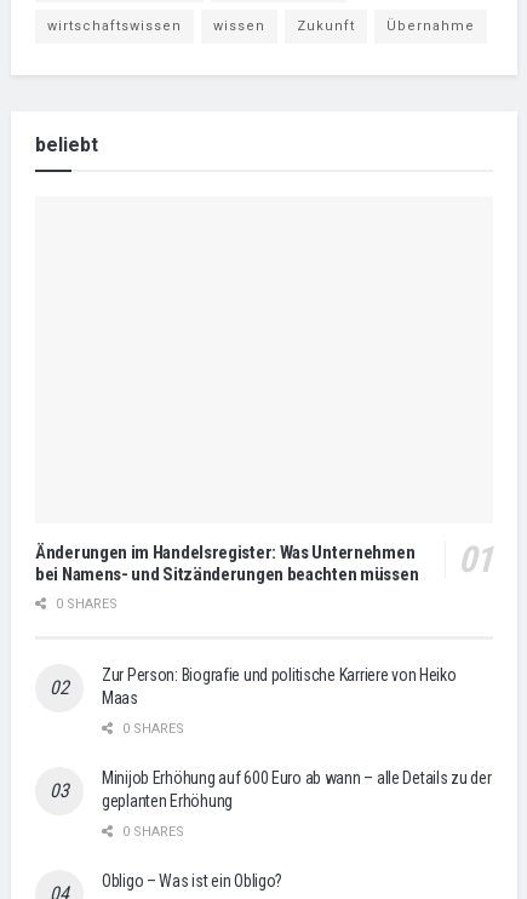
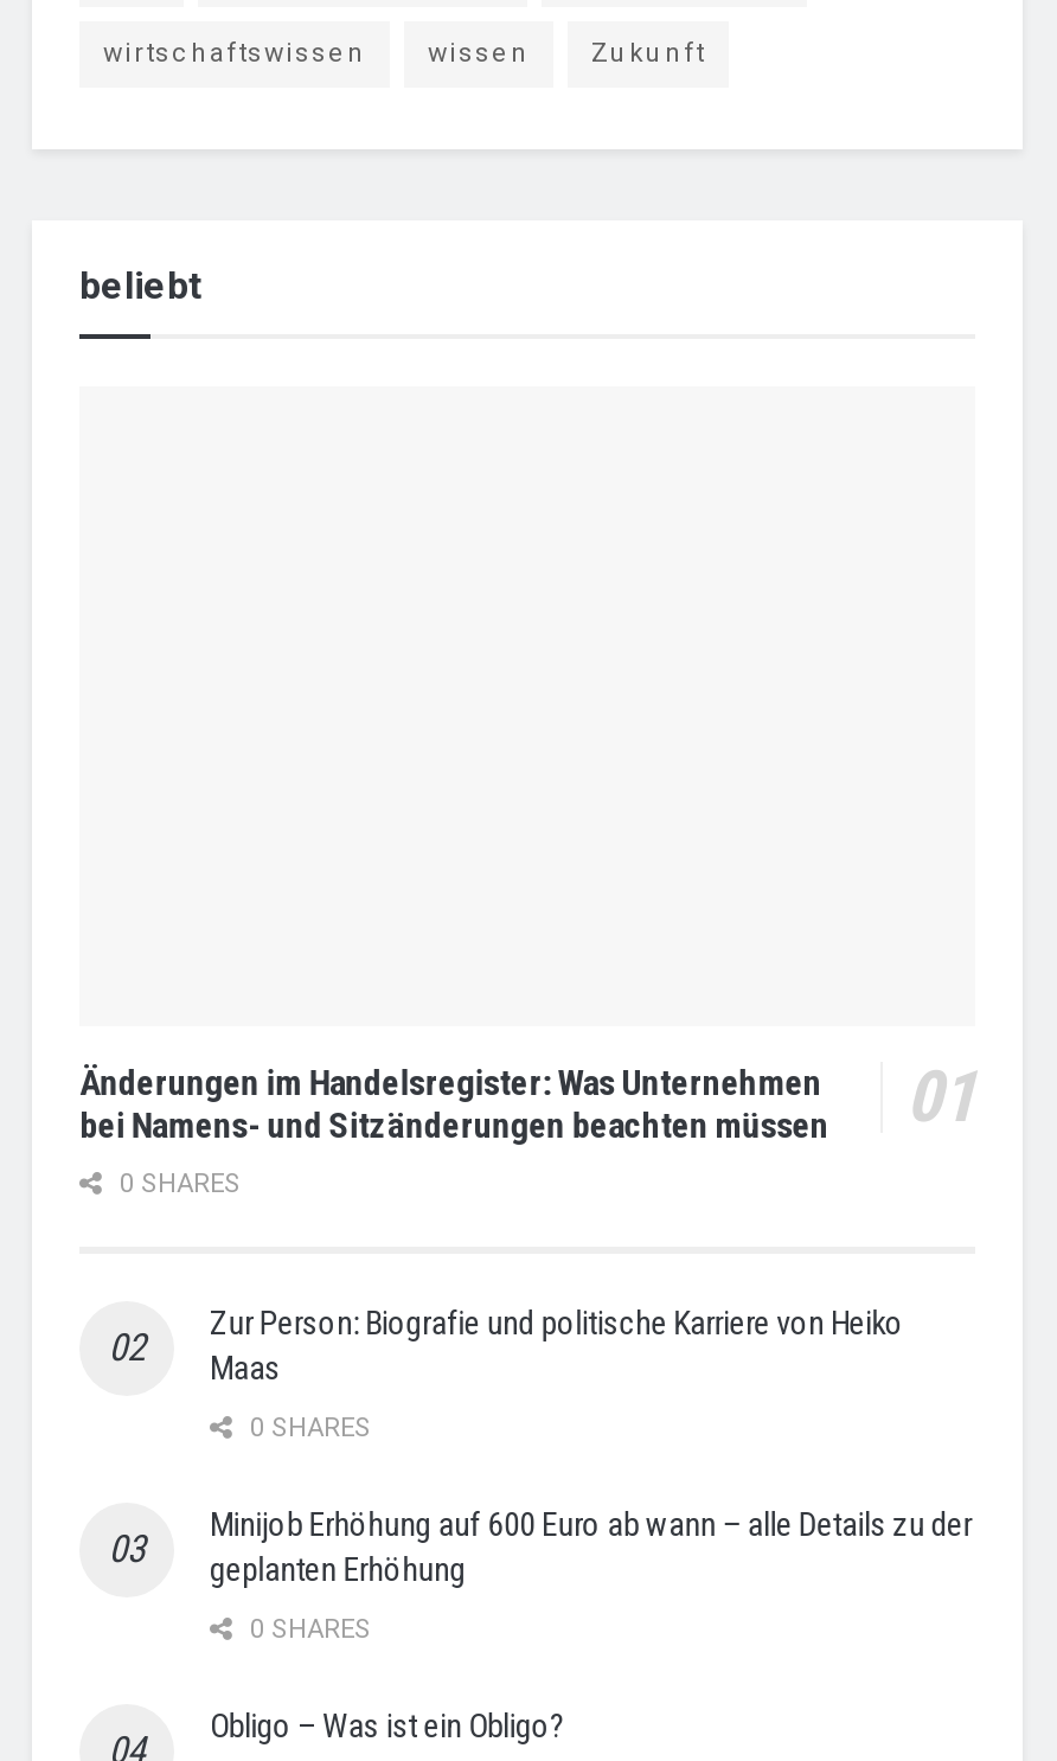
[386,18,475,33] Übernahme -> none

